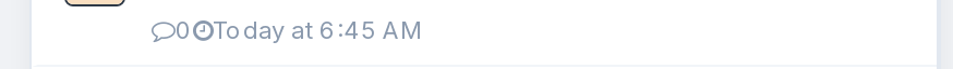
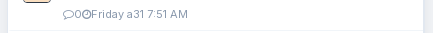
[176,15,422,45] 0 Today at 6:45 AM -> [74,7,188,21] 0 Friday a31 7:51 AM

